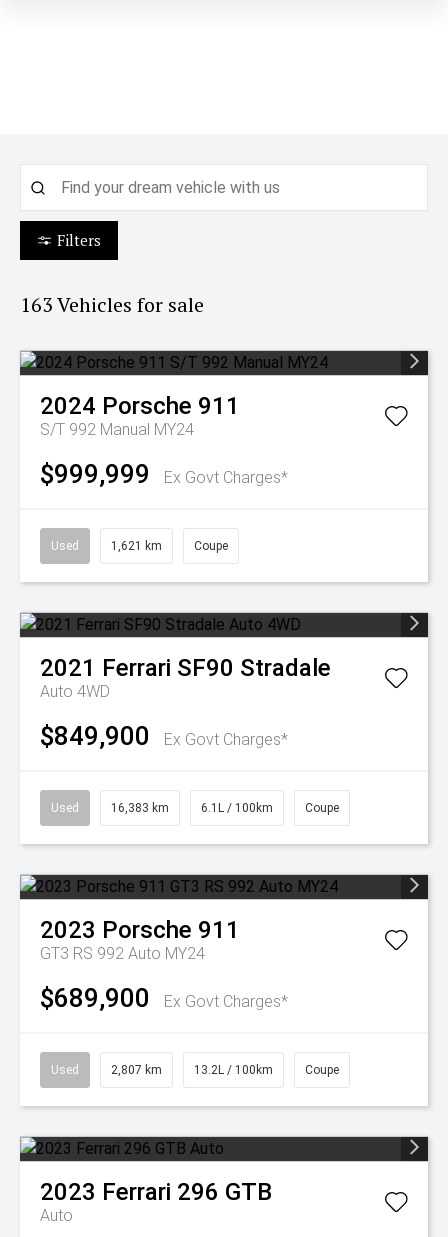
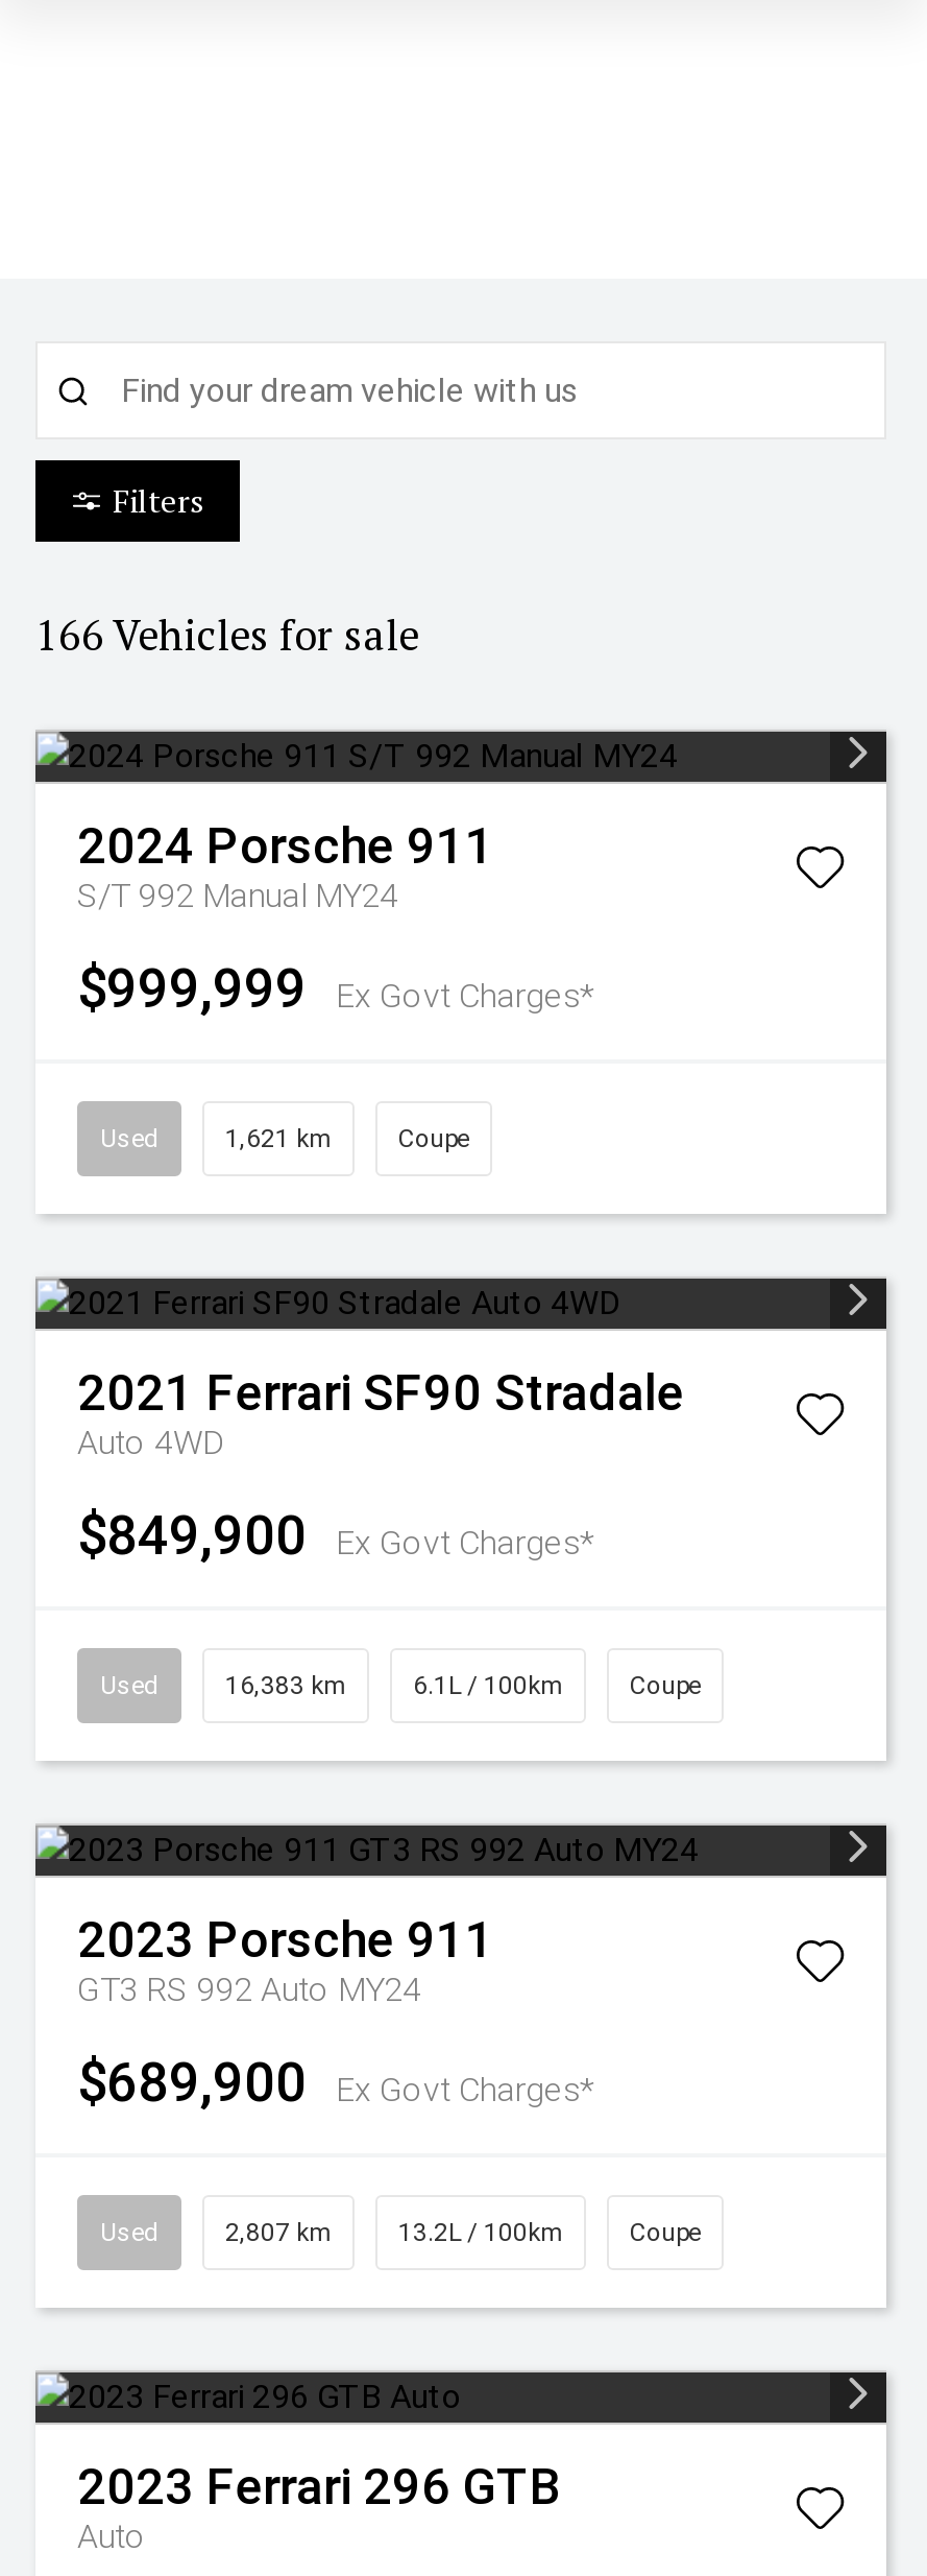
[20,291,204,318] 163 Vehicles for sale -> [35,606,419,663] 166 Vehicles for sale

